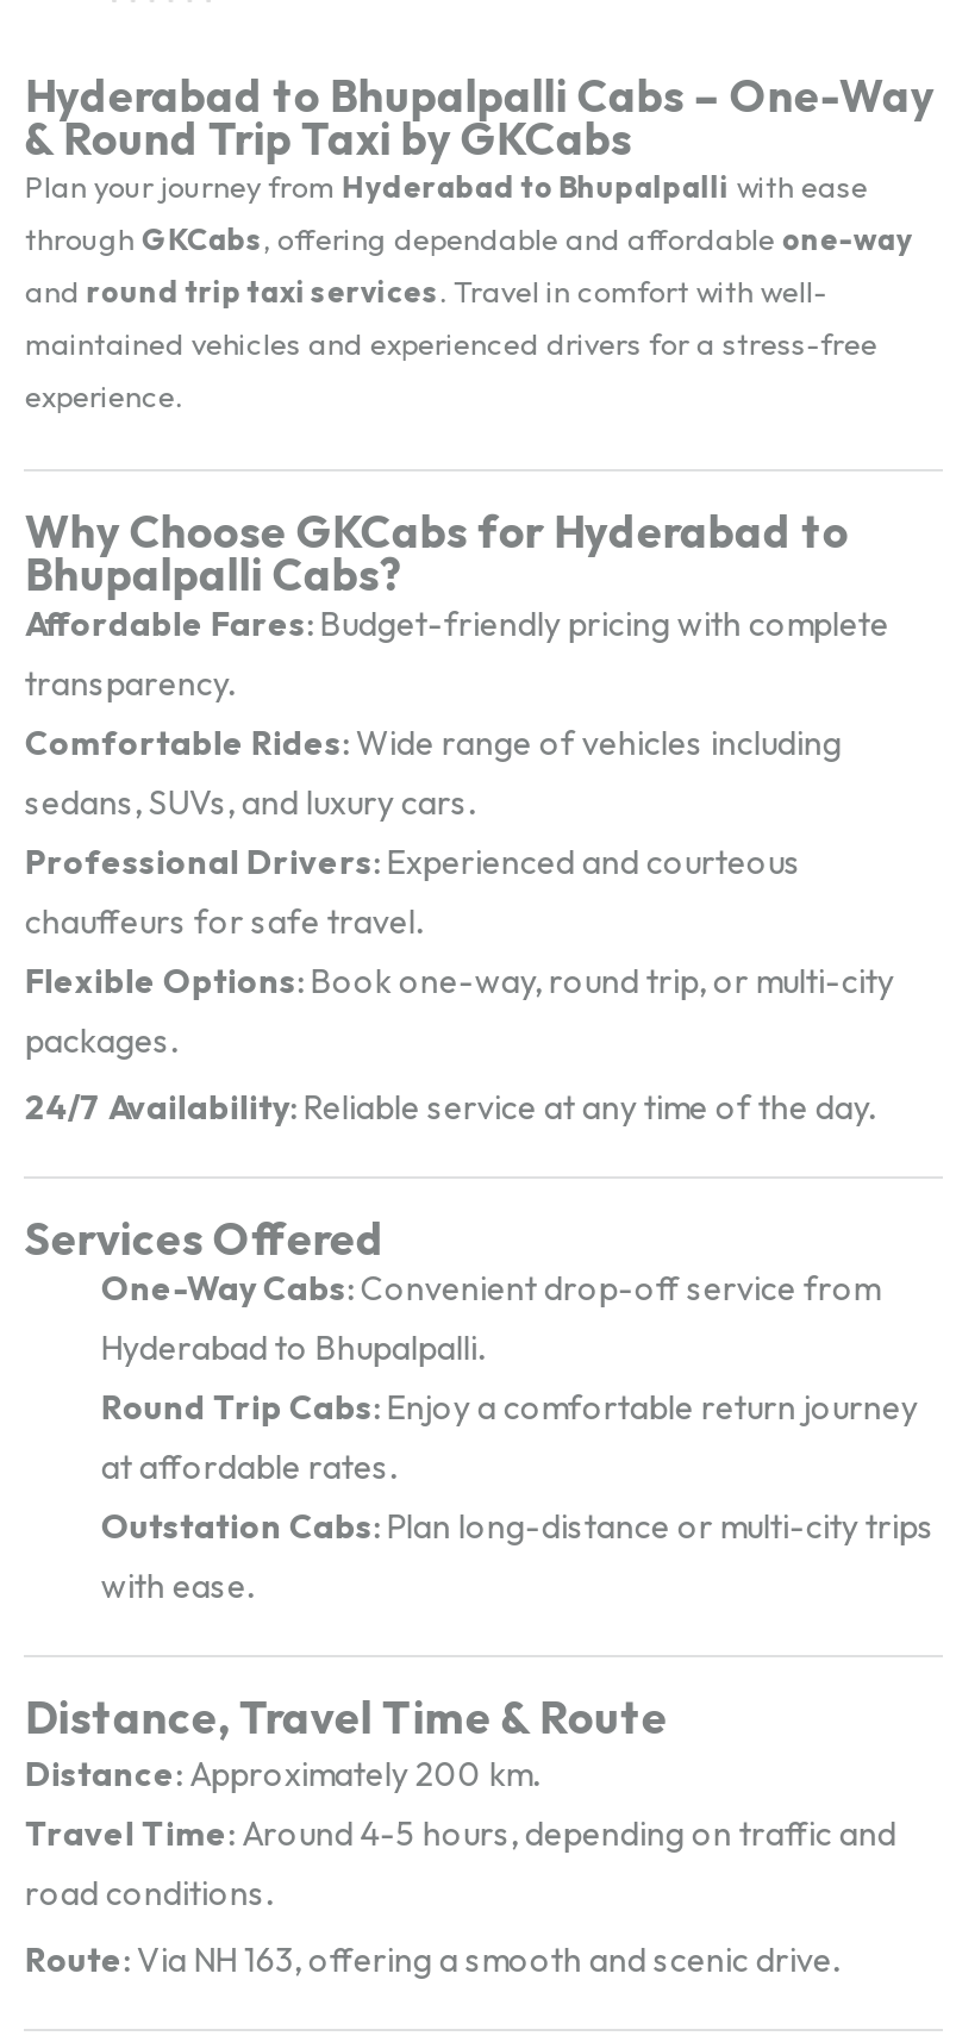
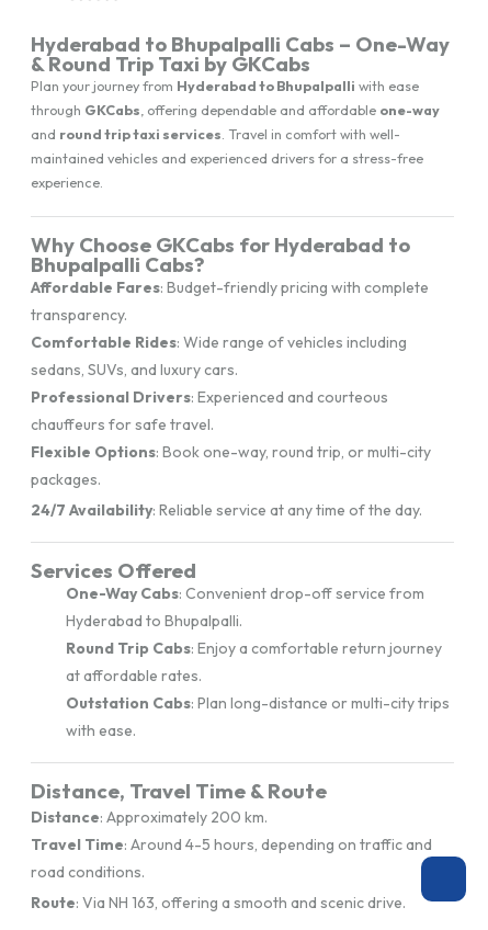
none -> [419,854,468,904] [image]

